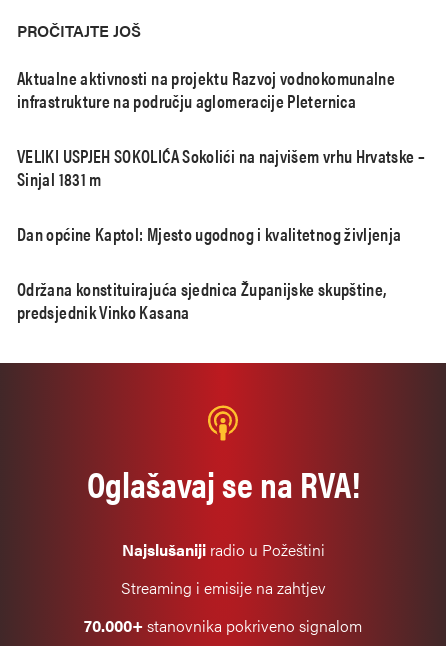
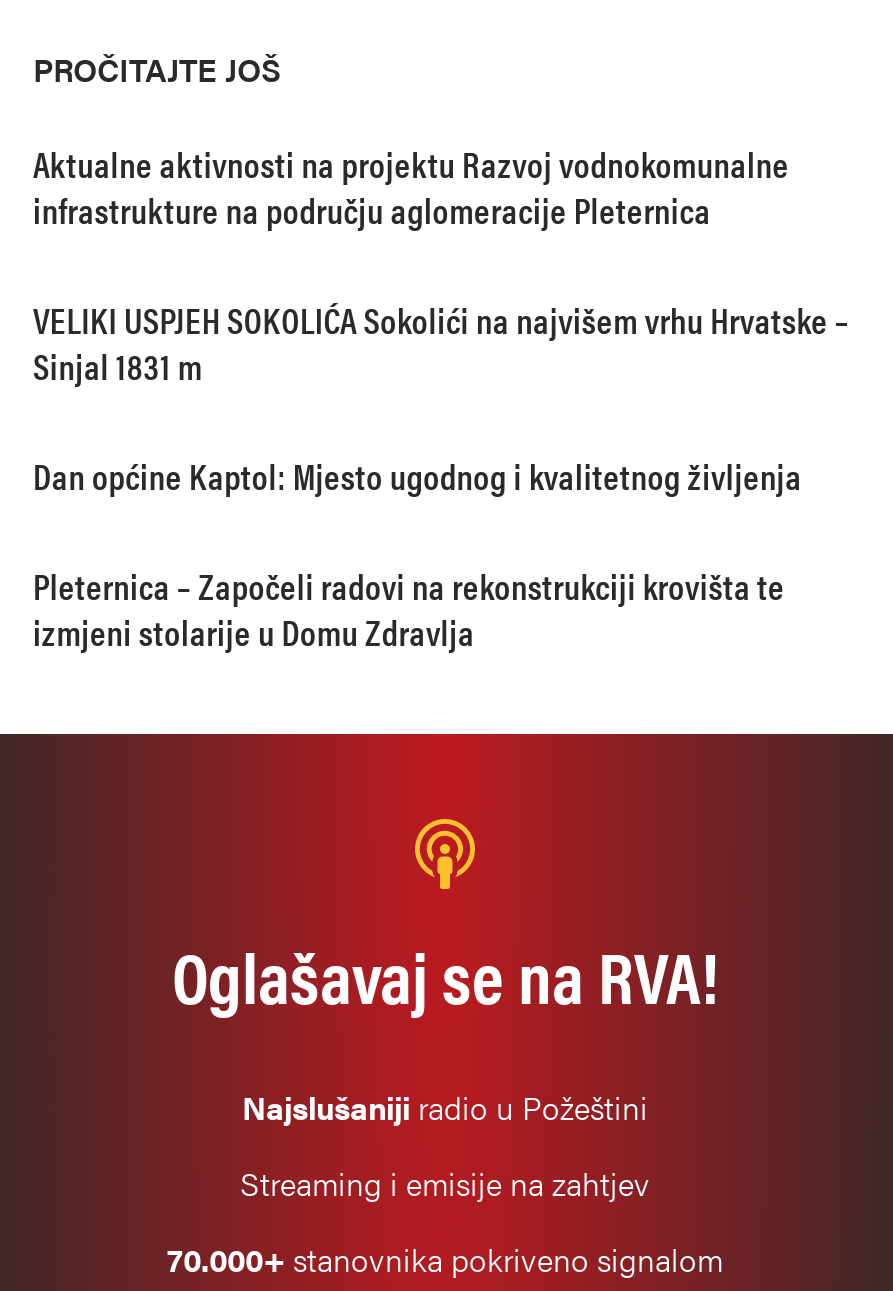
[17,276,386,324] Održana konstituirajuća sjednica Županijske skupštine, | predsjednik Vinko Kasana -> [33,559,785,655] Pleternica – Započeli radovi na rekonstrukciji krovišta te | izmjeni stolarije u Domu Zdravlja

